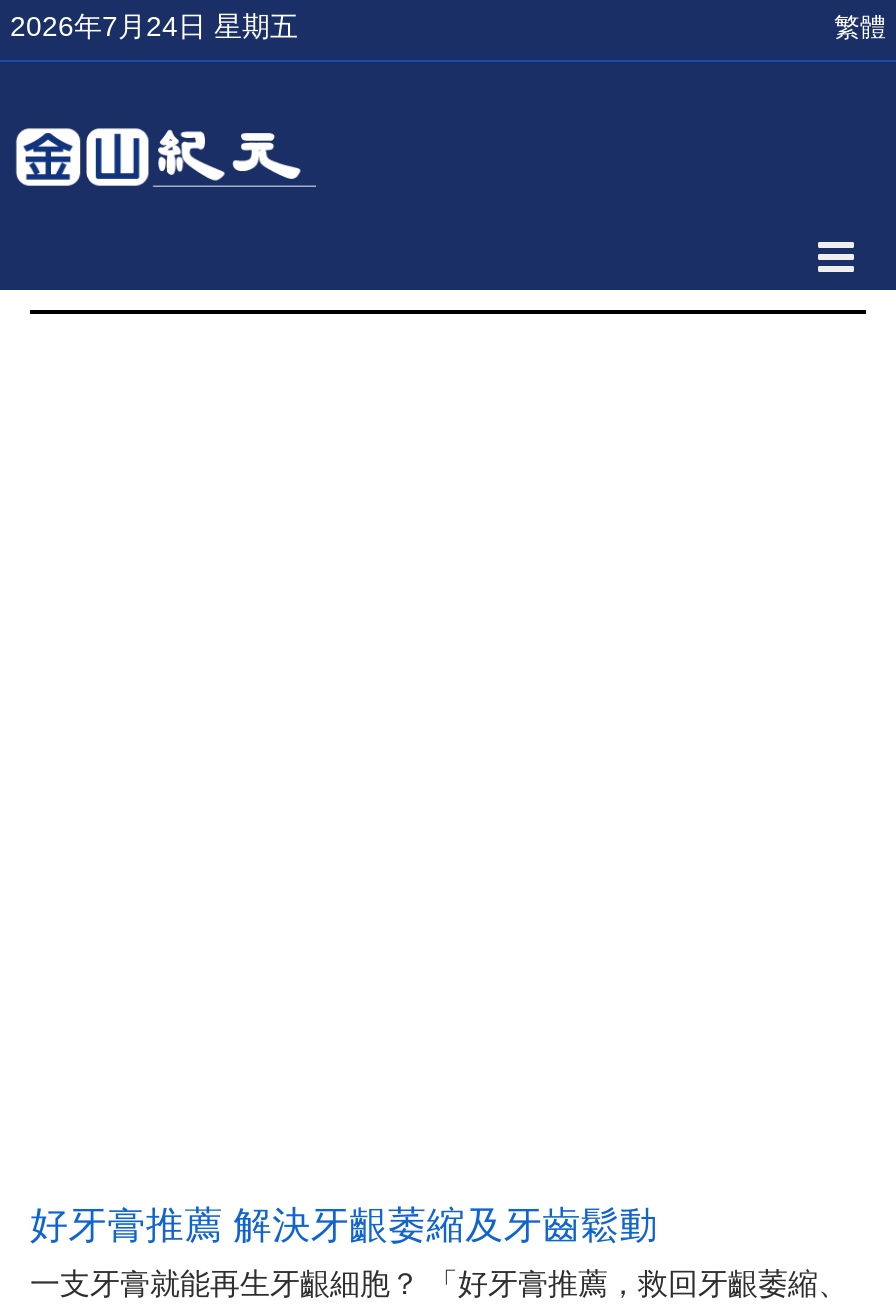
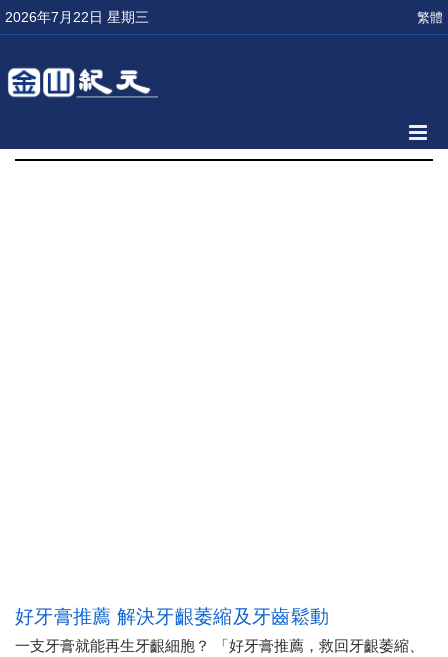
[10,10,298,42] 2026年7月24日 星期五 -> [5,9,149,25] 2026年7月22日 星期三

